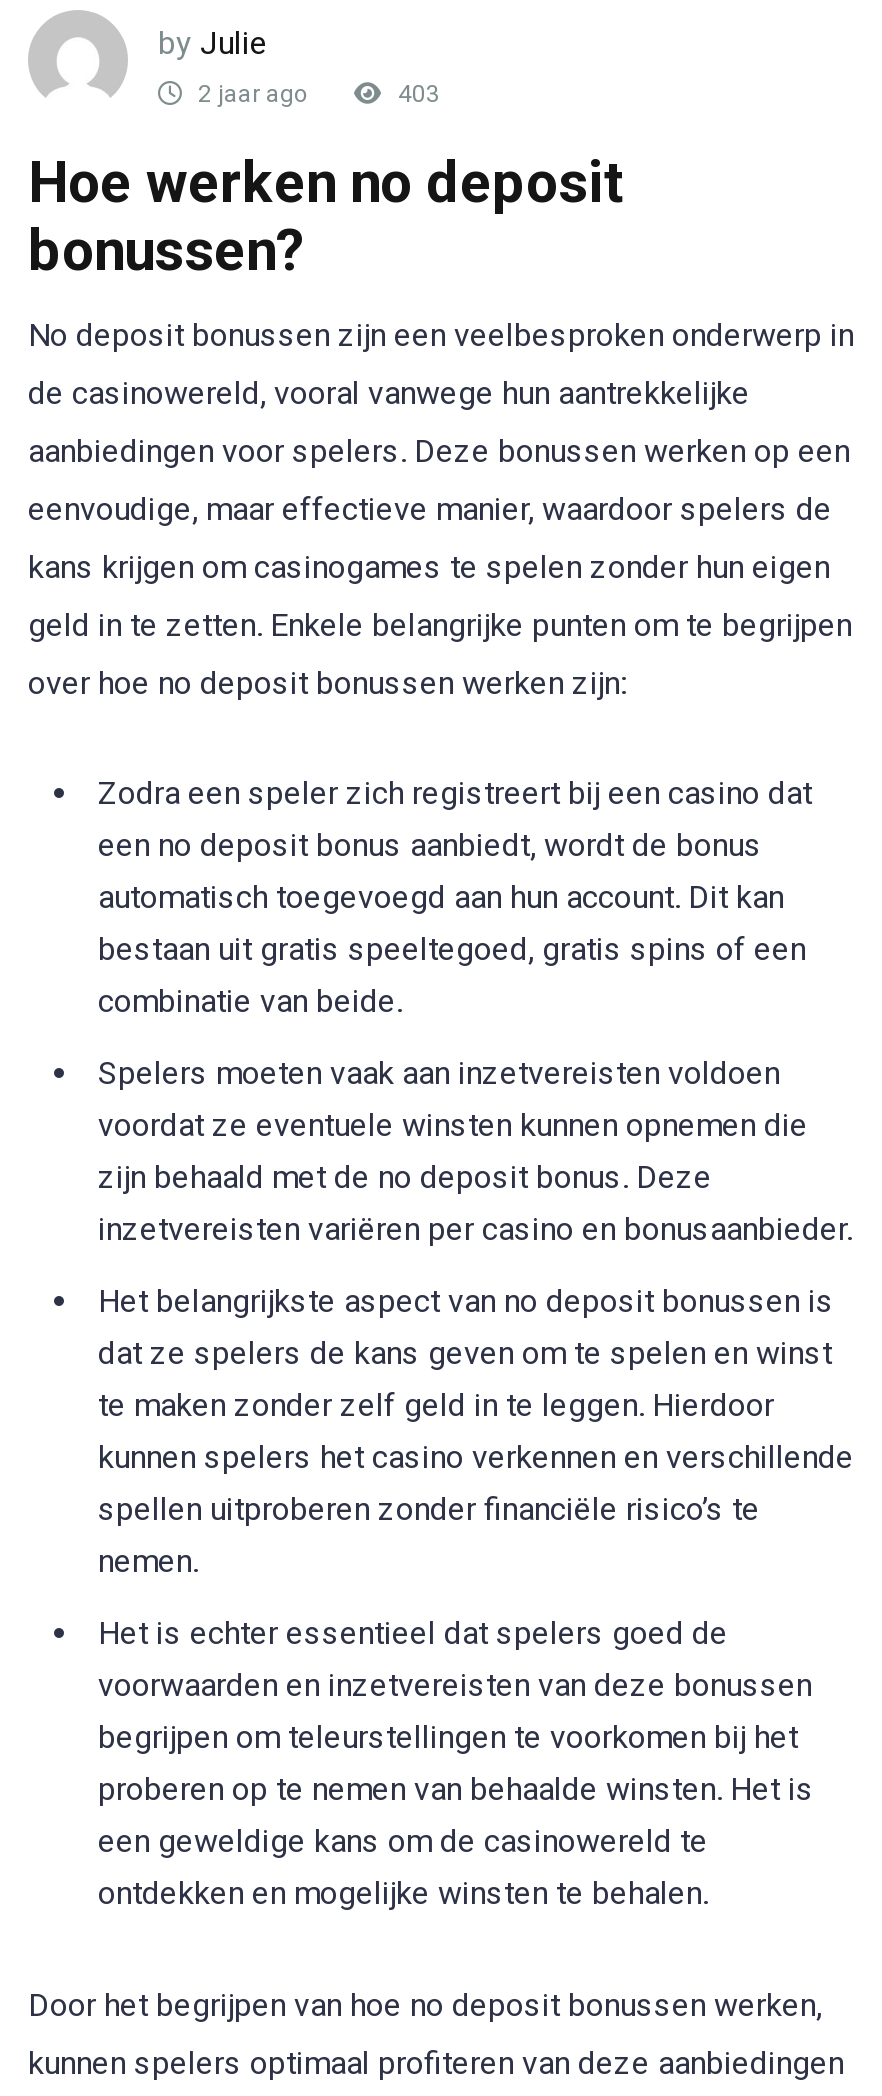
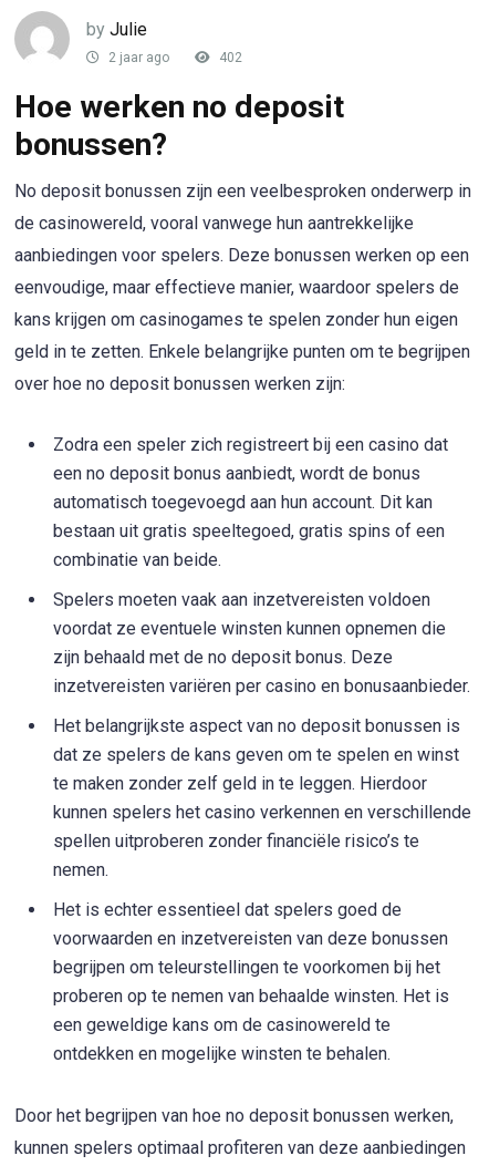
[392,80,440,108] 403 -> [216,50,242,66] 402

